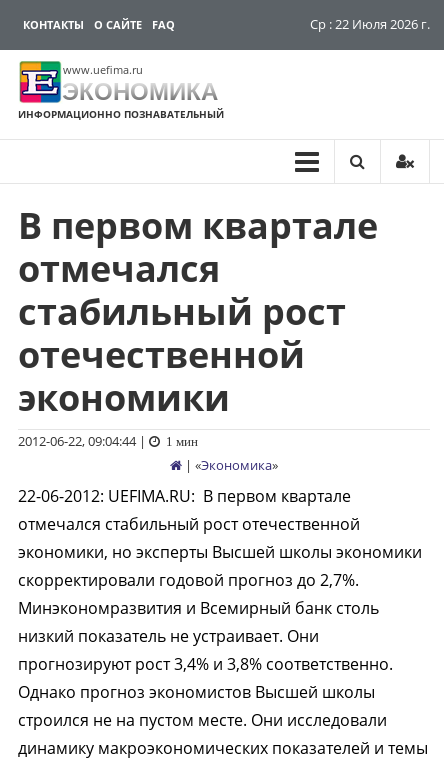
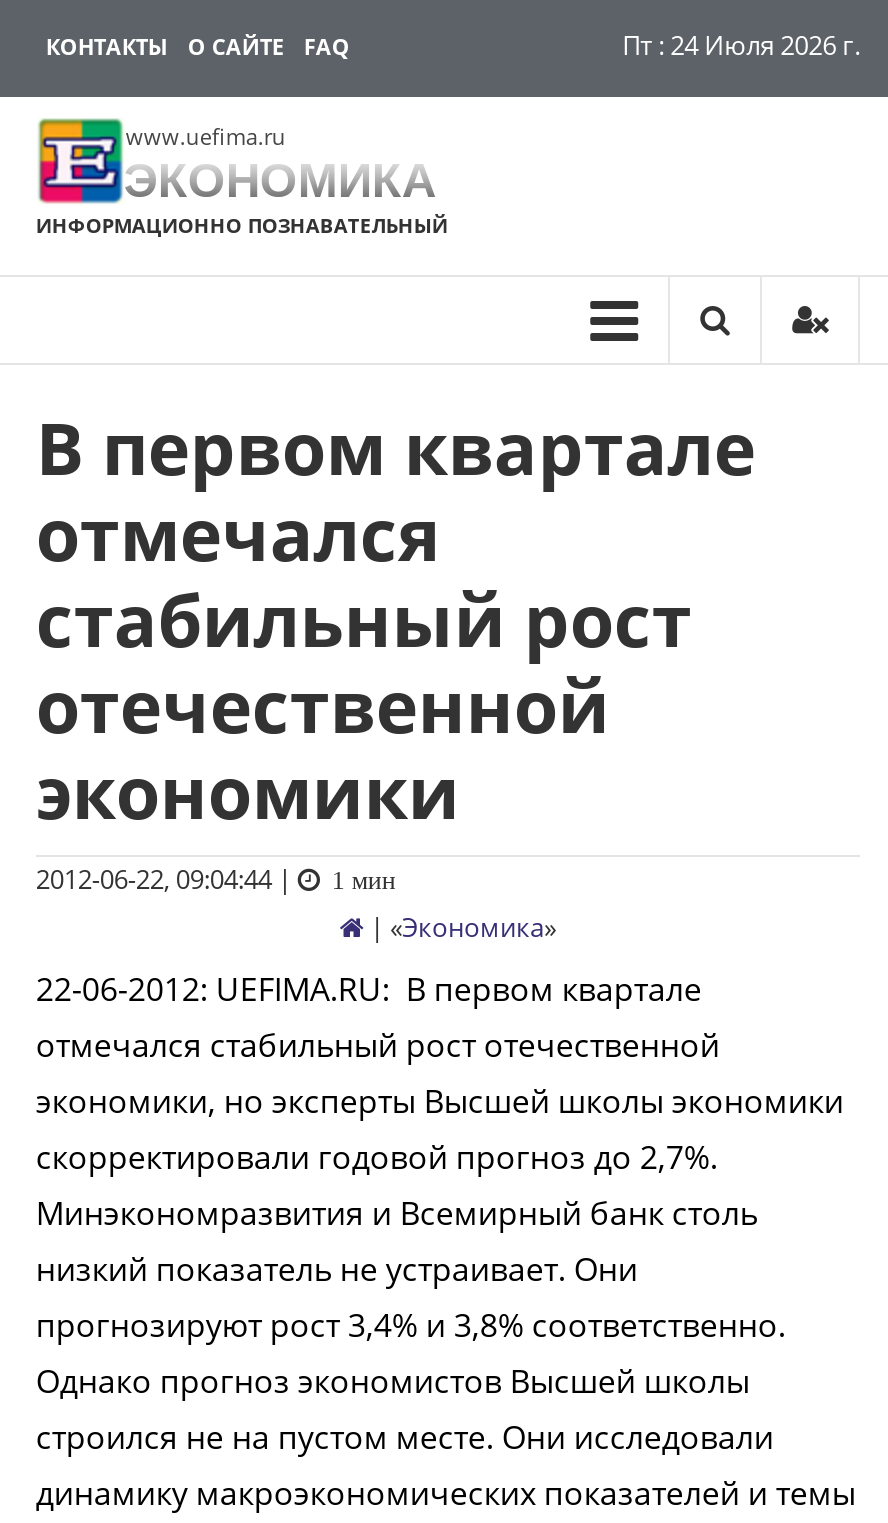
[310,15,430,33] Ср : 22 Июля 2026 г. -> [622,27,860,63] Пт : 24 Июля 2026 г.

